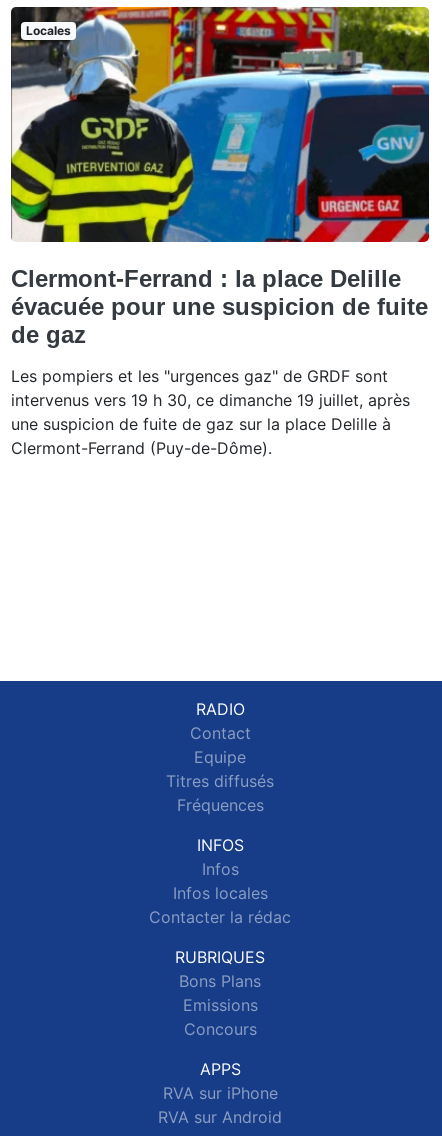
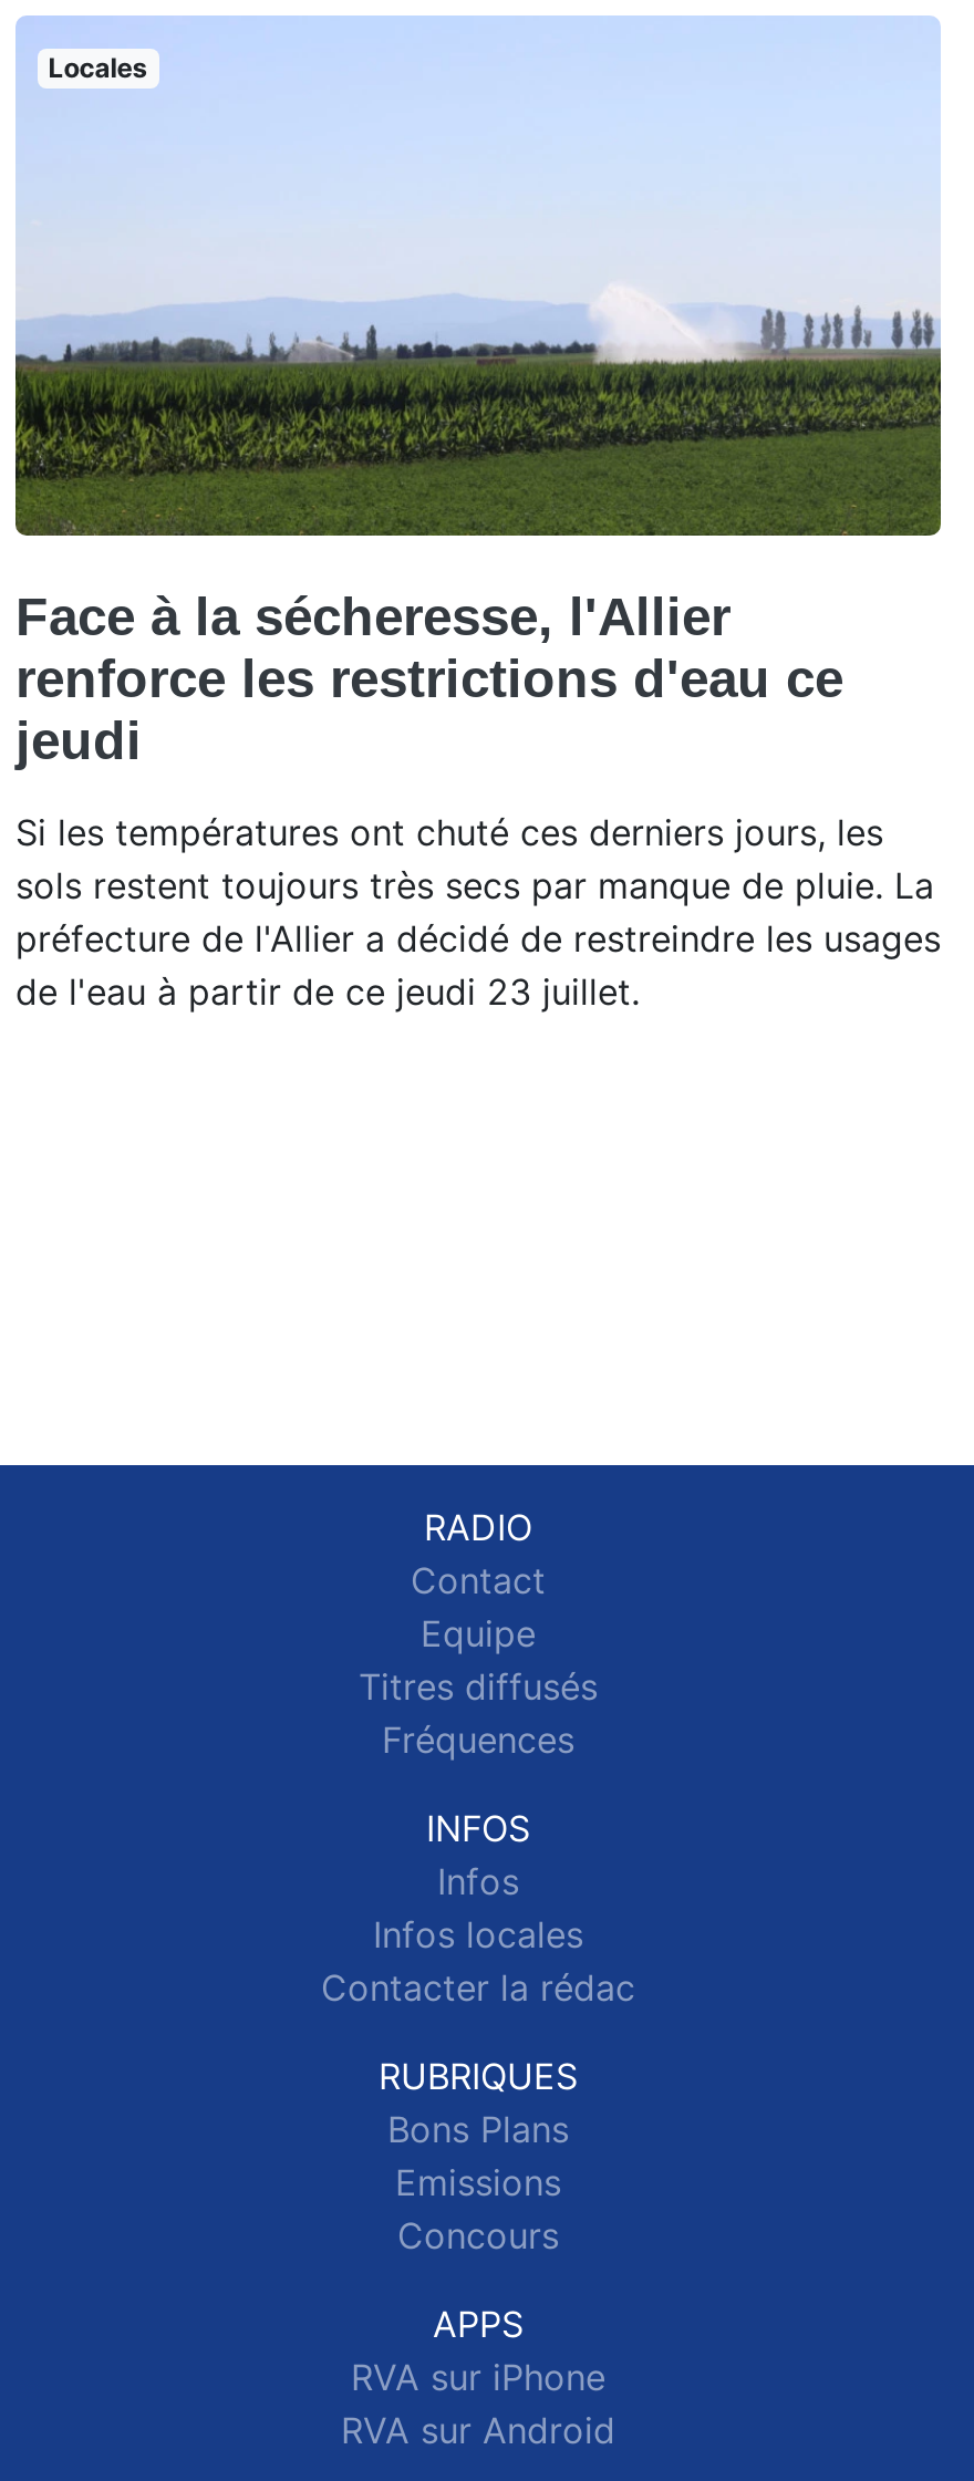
[10,6,430,348] [image] | Clermont-Ferrand : la place Delille | évacuée pour une suspicion de fuite | de gaz -> [13,15,943,770] [image] | Face à la sécheresse, l'Allier | renforce les restrictions d'eau ce | jeudi
[11,366,410,458] Les pompiers et les "urgences gaz" de GRDF sont | intervenus vers 19 h 30, ce dimanche 19 juillet, après | une suspicion de fuite de gaz sur la place Delille à | Clermont-Ferrand (Puy-de-Dôme). -> [15,810,941,1014] Si les températures ont chuté ces derniers jours, les | sols restent toujours très secs par manque de pluie. La | préfecture de l'Allier a décidé de restreindre les usages | de l'eau à partir de ce jeudi 23 juillet.

